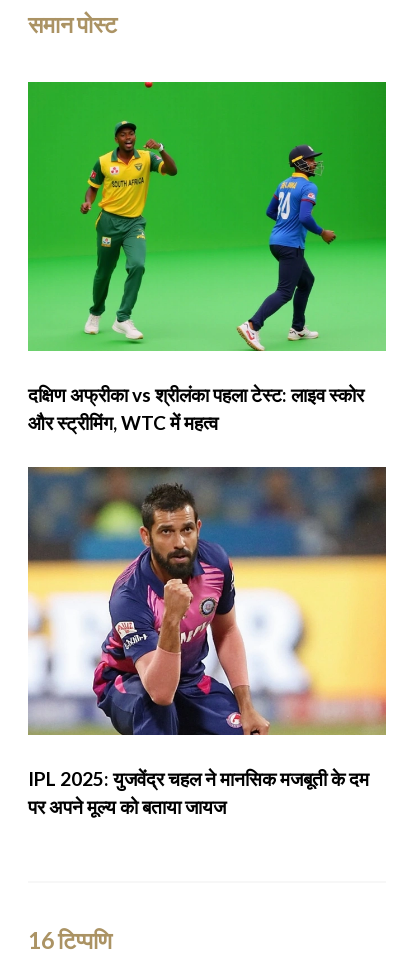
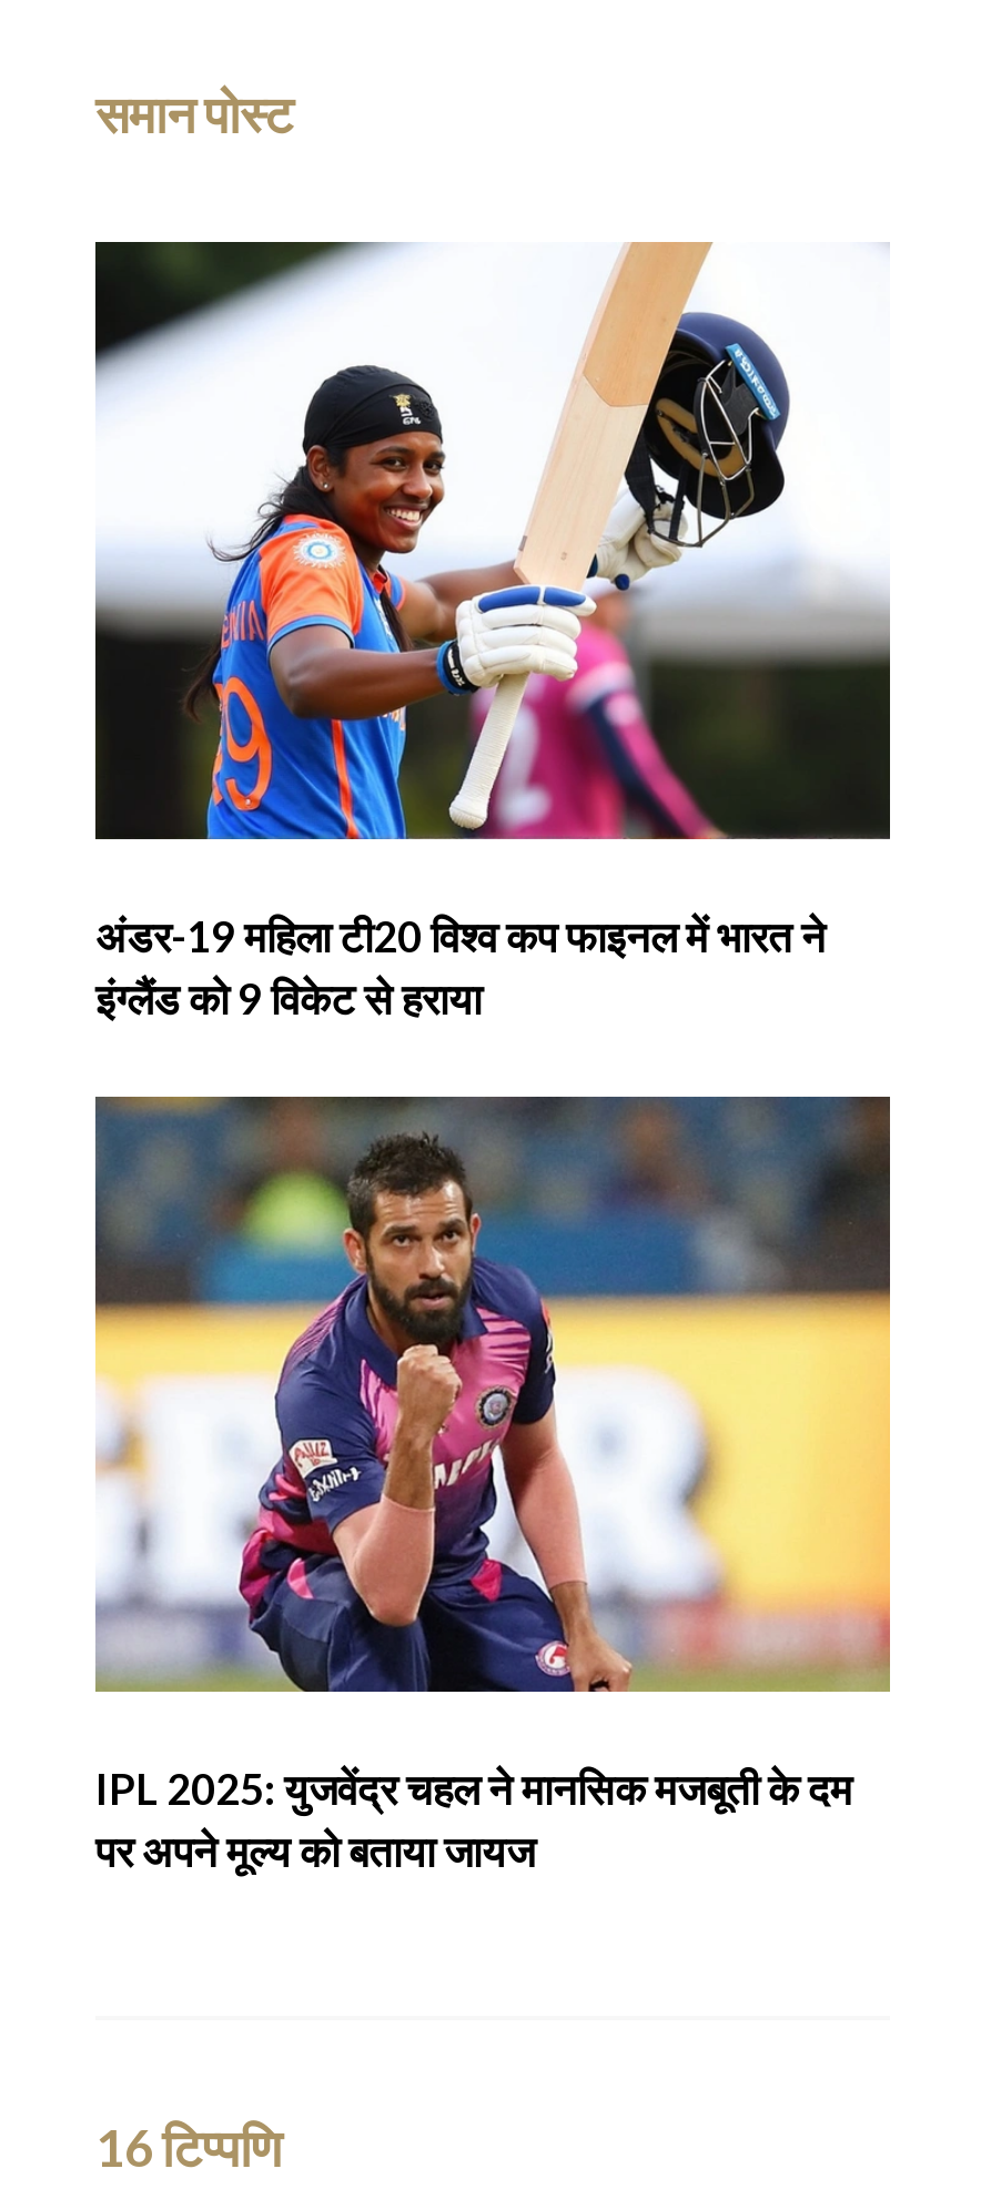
[27,81,387,434] [image] | दक्षिण अफ्रीका vs श्रीलंका पहला टेस्ट: लाइव स्कोर | और स्ट्रीमिंग, WTC में महत्व -> [93,240,892,1023] [image] | अंडर-19 महिला टी20 विश्व कप फाइनल में भारत ने | इंग्लैंड को 9 विकेट से हराया

